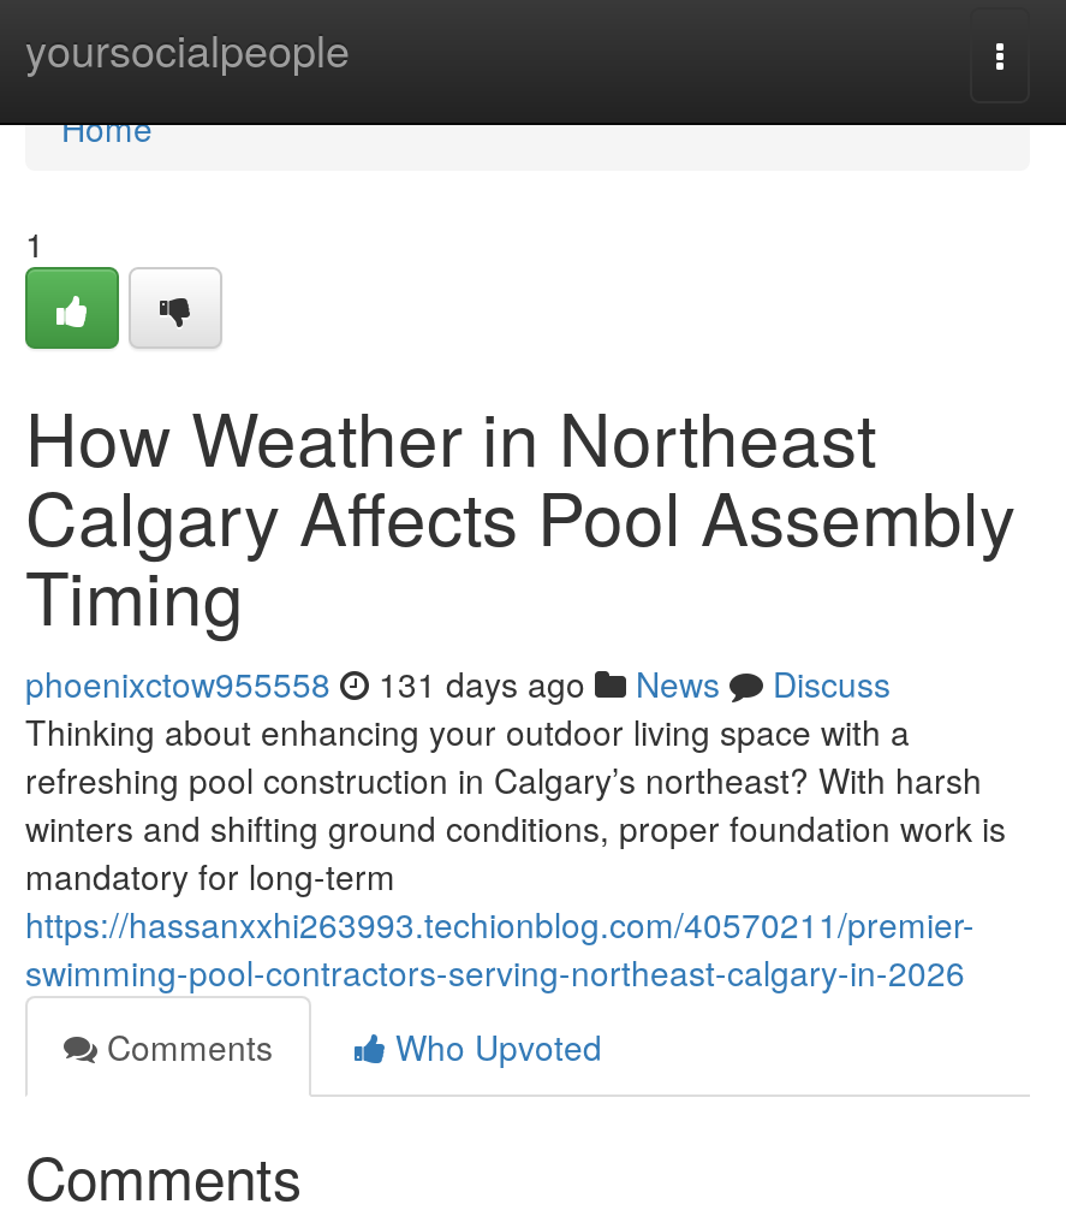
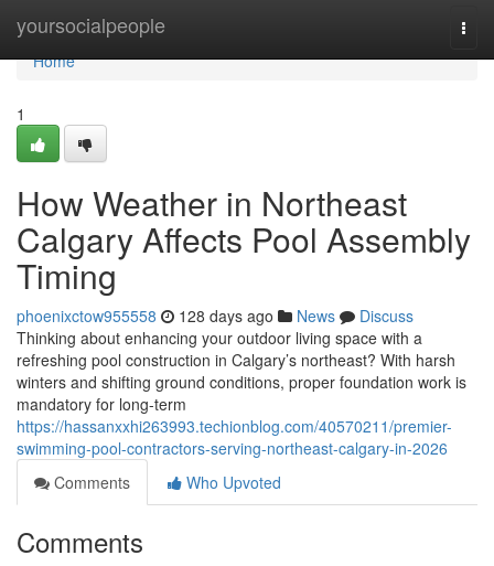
[25,659,891,707] phoenixctow955558 131 days ago News Discuss -> [17,305,414,327] phoenixctow955558 128 days ago News Discuss

